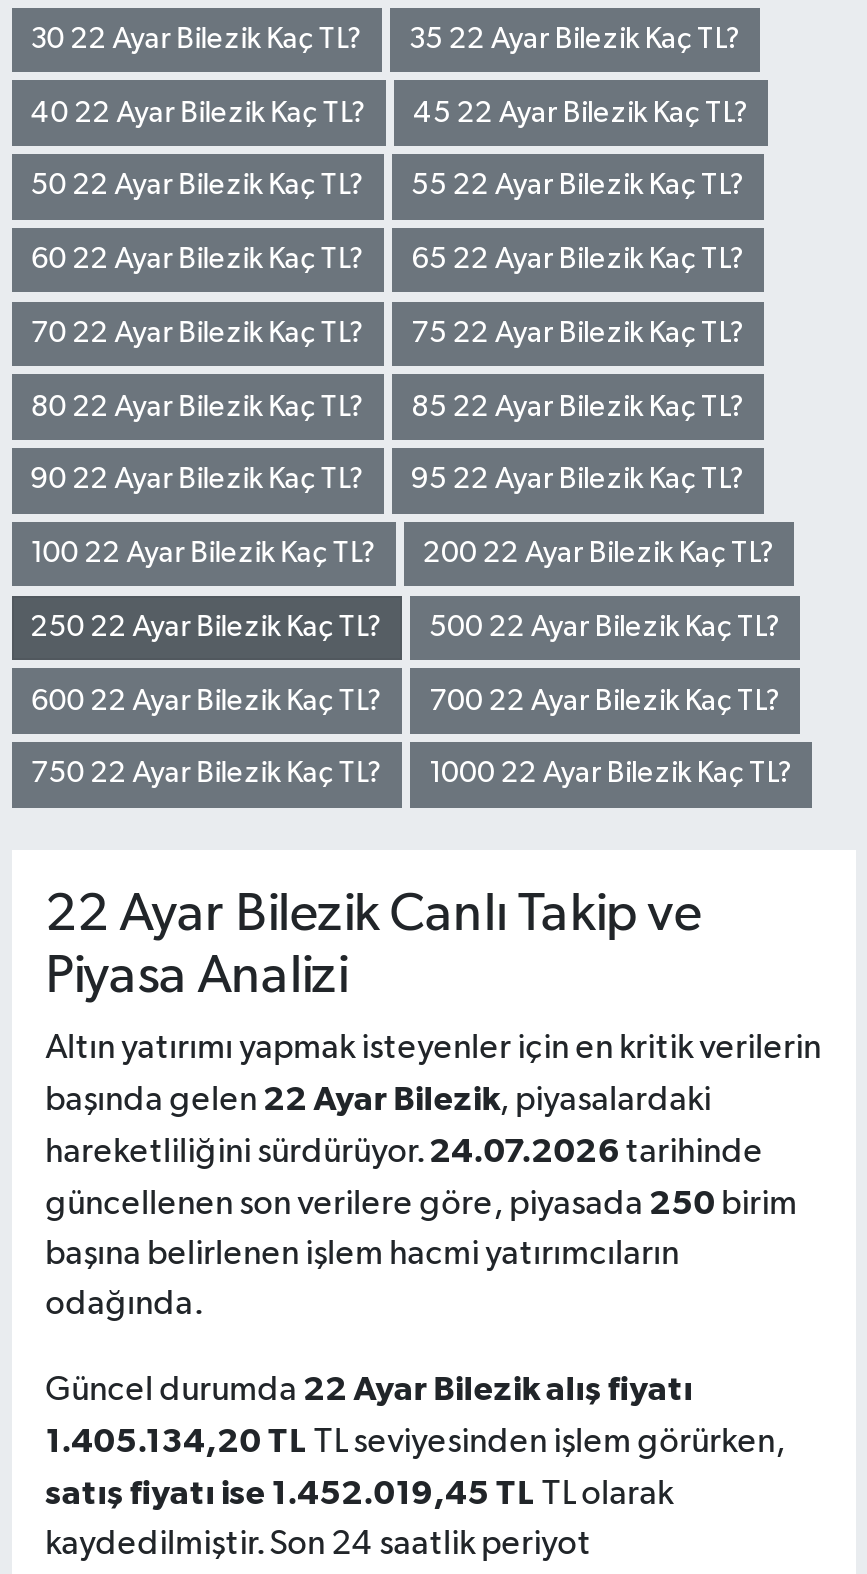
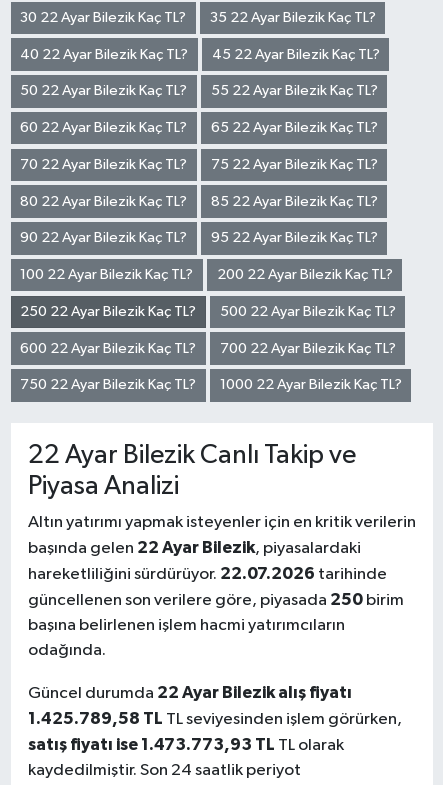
[46,1135,764,1171] hareketliliğini sürdürüyor. 24.07.2026 tarihinde -> [28,565,387,583] hareketliliğini sürdürüyor. 22.07.2026 tarihinde
[46,1425,786,1461] 1.405.134,20 TL TL seviyesinden işlem görürken, -> [28,710,402,728] 1.425.789,58 TL TL seviyesinden işlem görürken,
[46,1477,674,1513] satış fiyatı ise 1.452.019,45 TL TL olarak -> [28,736,344,754] satış fiyatı ise 1.473.773,93 TL TL olarak

